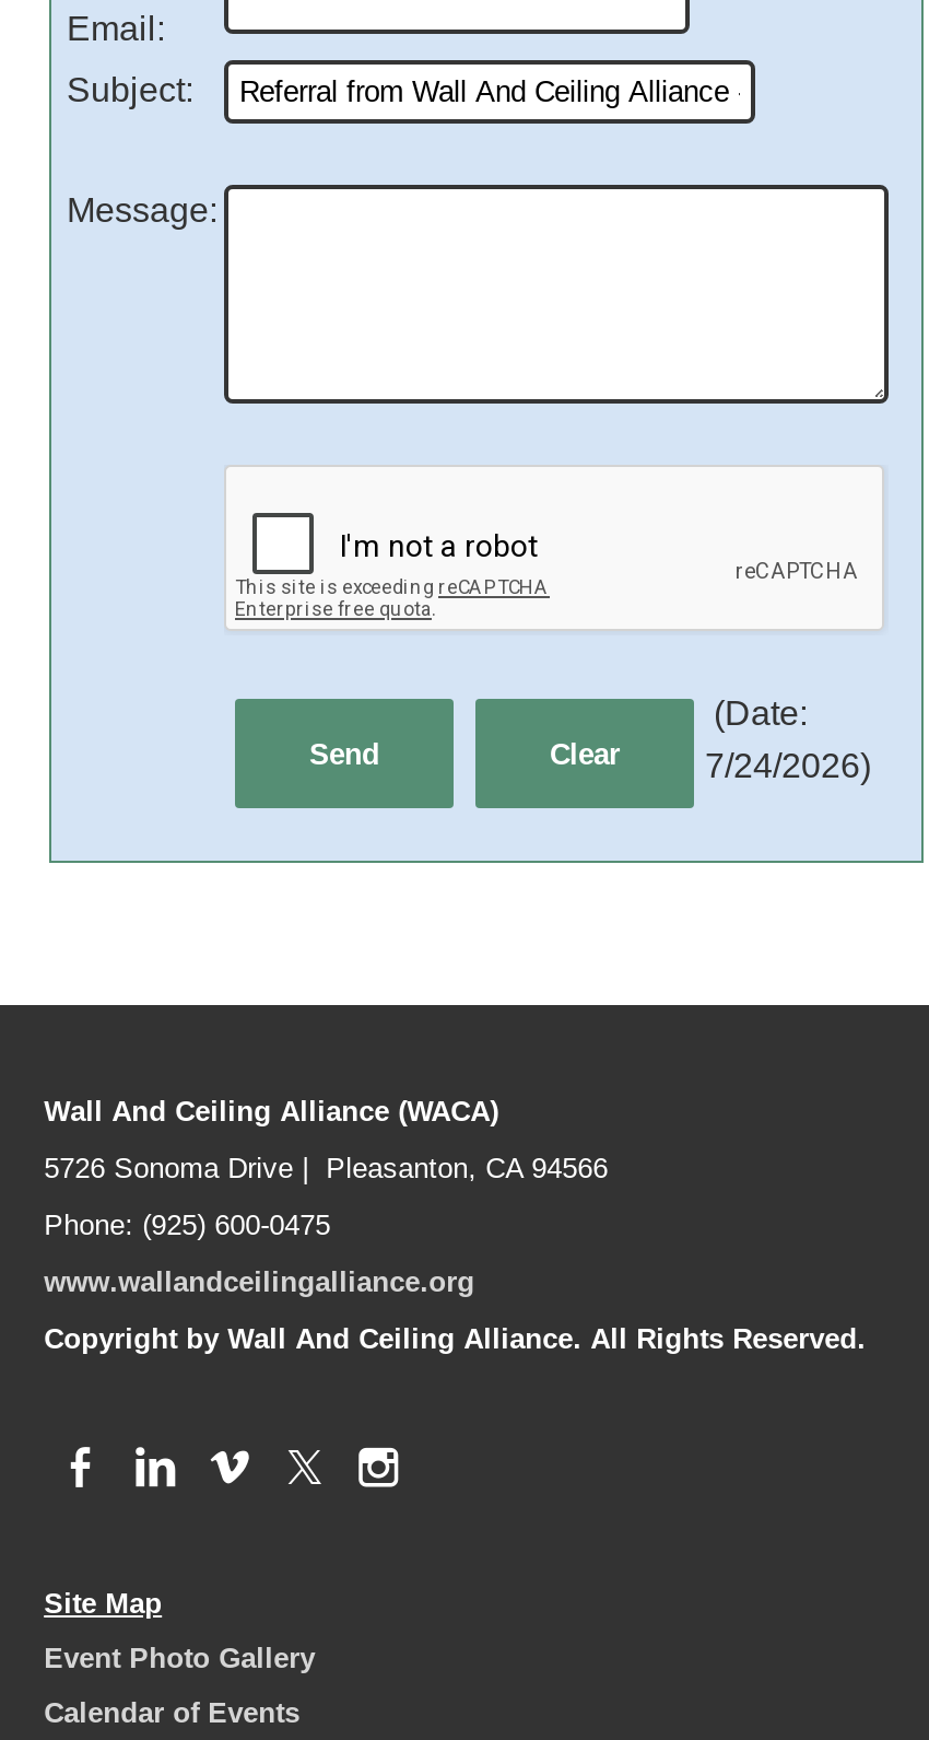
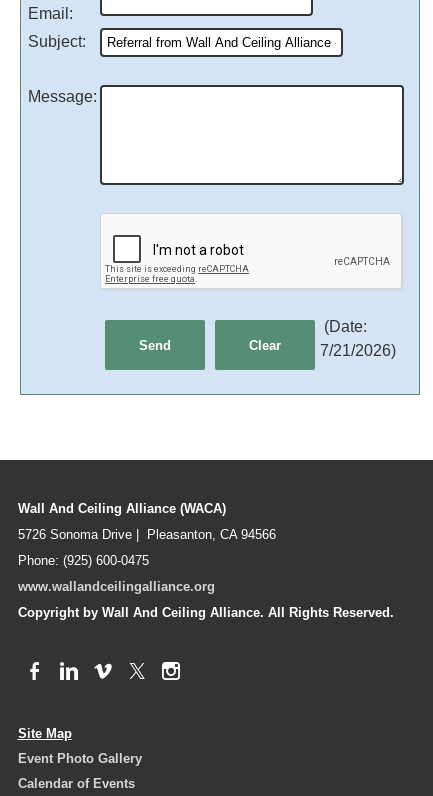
[705,747,871,784] 7/24/2026) -> [320,342,396,359] 7/21/2026)

